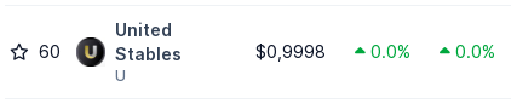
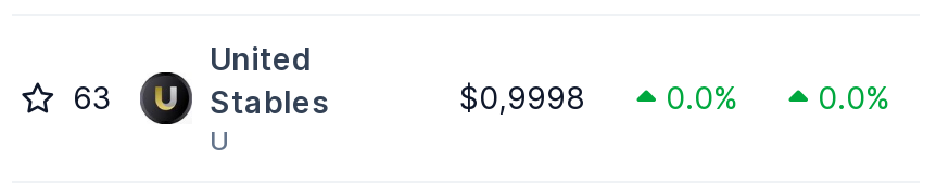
[39,41,61,62] 60 -> [73,78,110,115] 63

